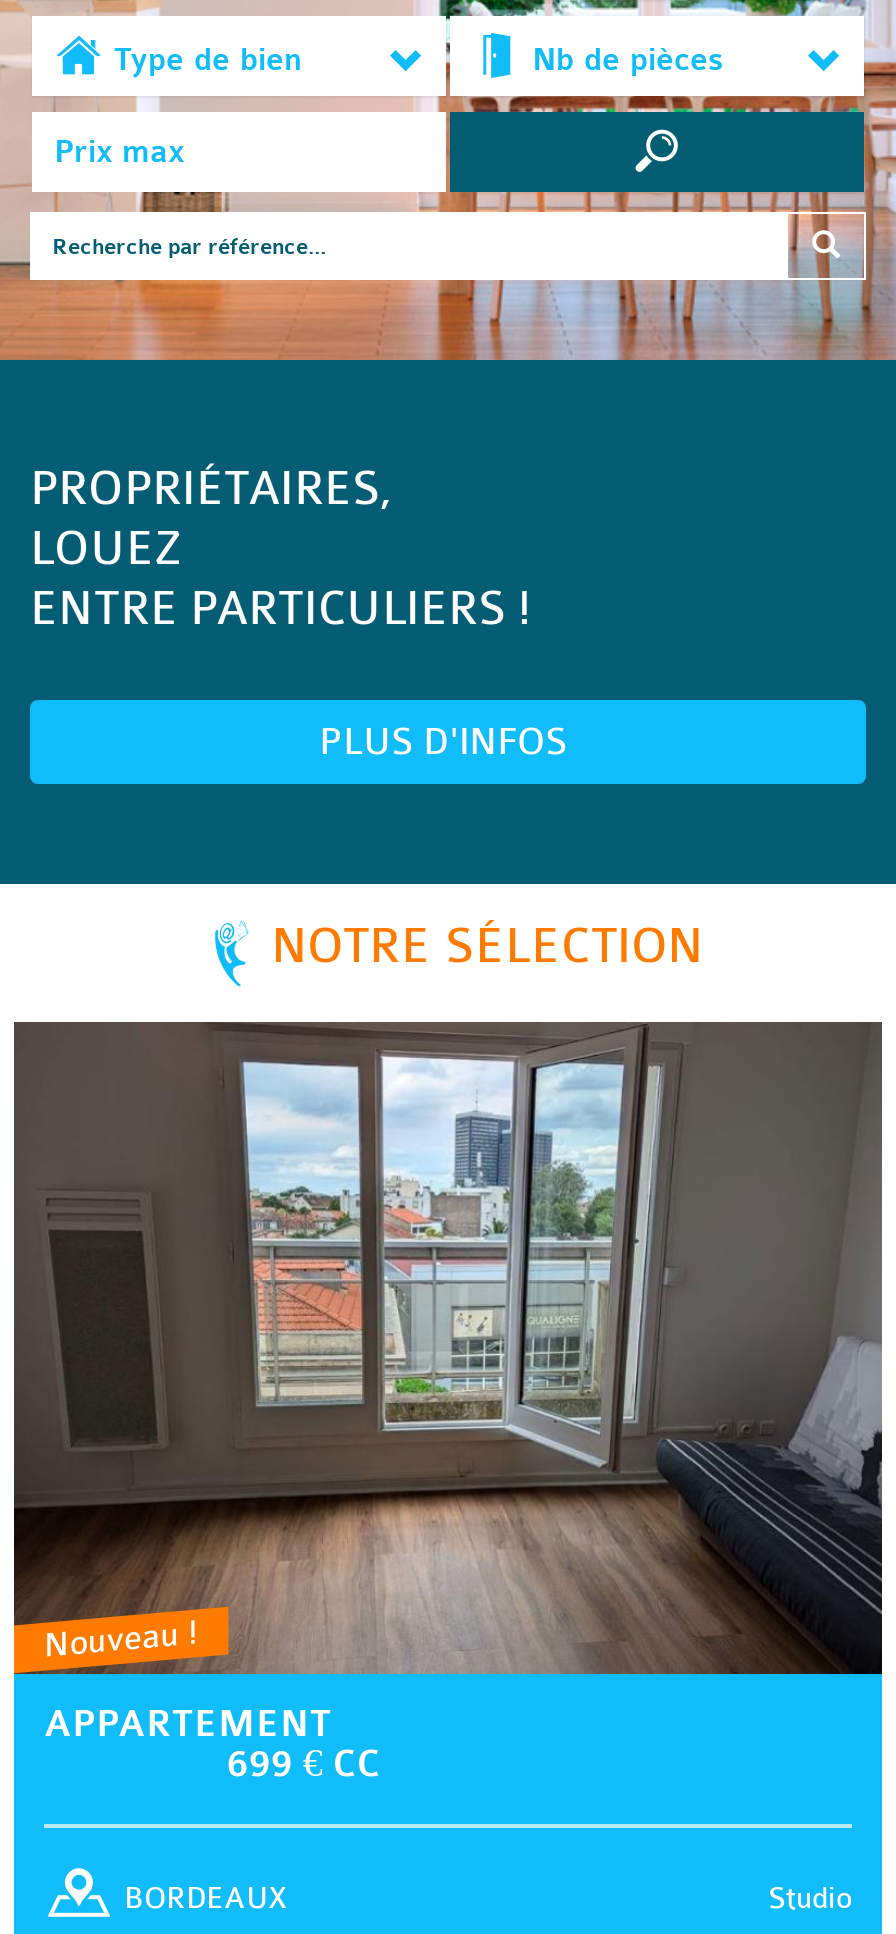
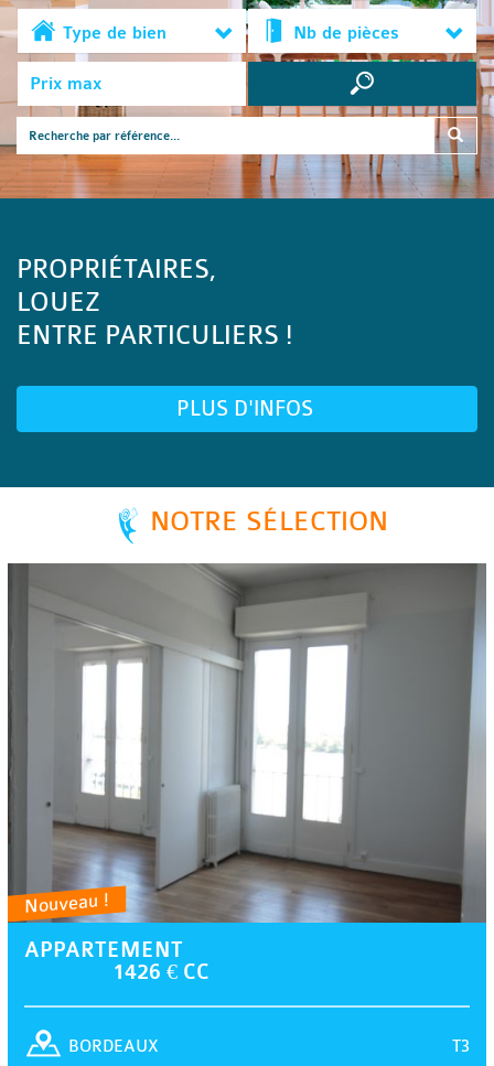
[14,1024,884,1785] [image] | 699 € CC -> [8,563,487,984] [image] | 1426 € CC
[768,1881,852,1915] Studio -> [452,1037,470,1056] T3

